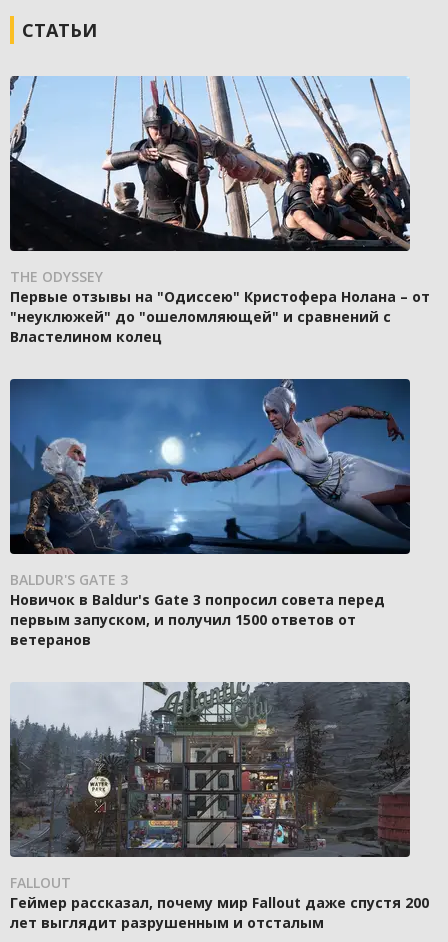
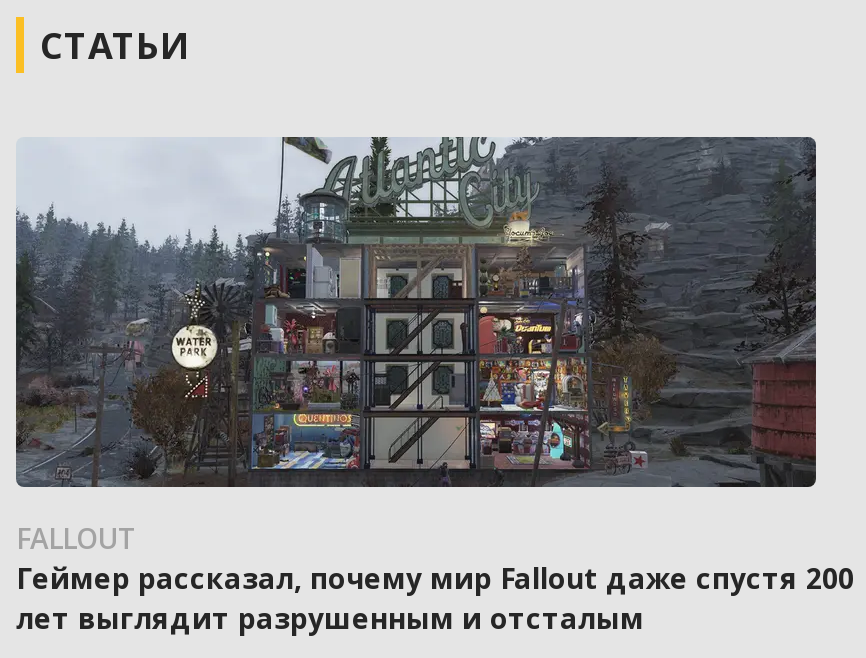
[9,75,430,346] [image] | THE ODYSSEY | Первые отзывы на "Одиссею" Кристофера Нолана – от | "неуклюжей" до "ошеломляющей" и сравнений с | Властелином колец -> none
[9,378,411,649] [image] | BALDUR'S GATE 3 | Новичок в Baldur's Gate 3 попросил совета перед | первым запуском, и получил 1500 ответов от | ветеранов -> none

